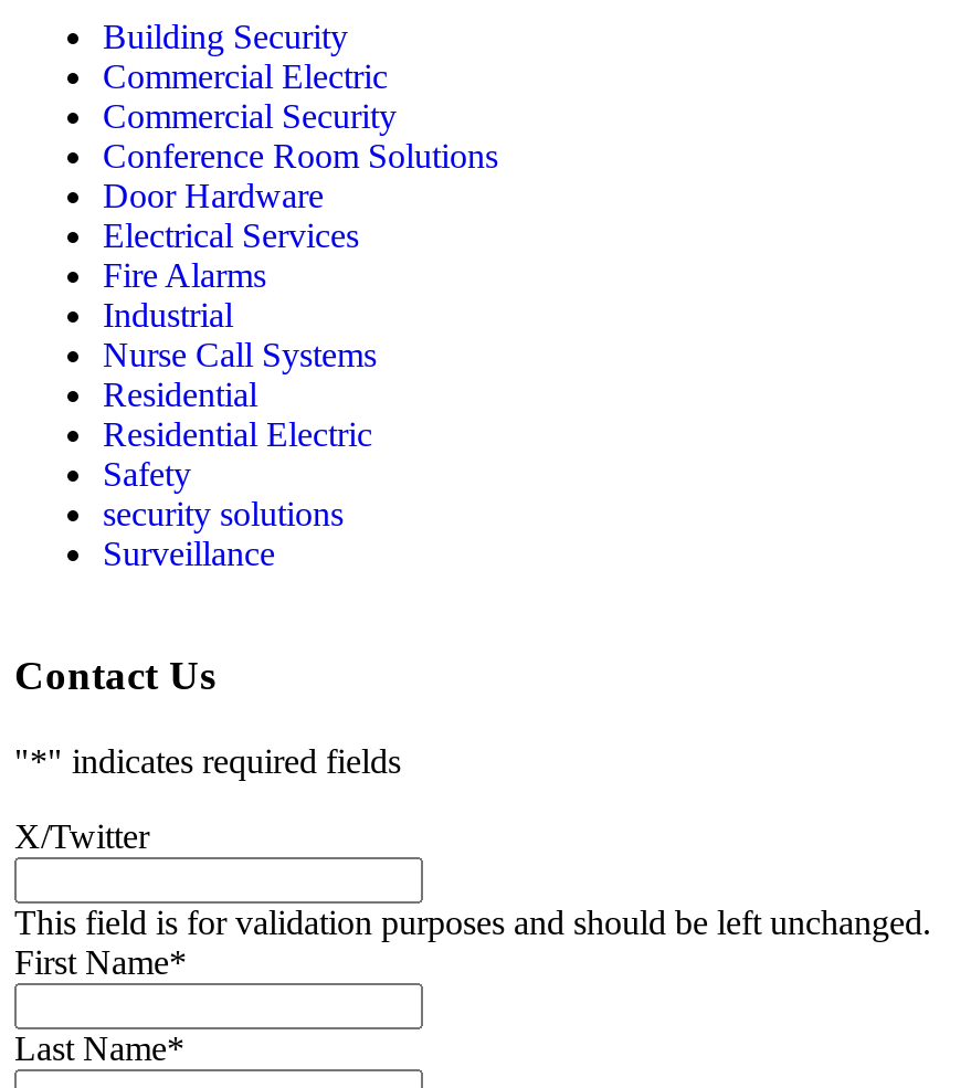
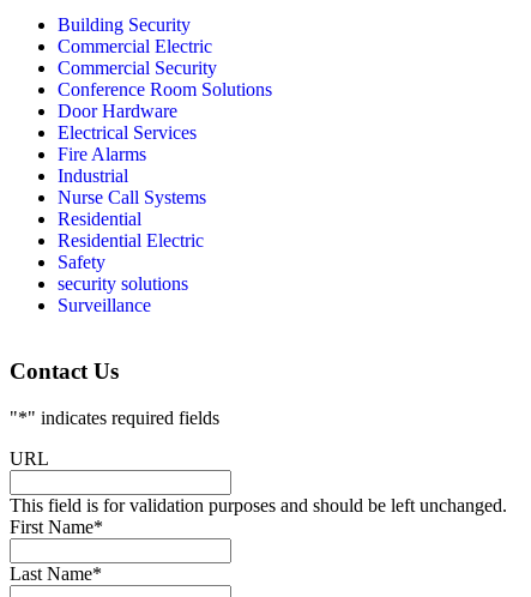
[14,817,149,854] X/Twitter -> [10,448,49,468] URL

